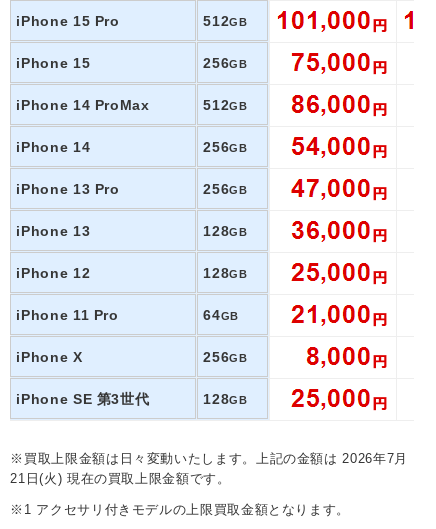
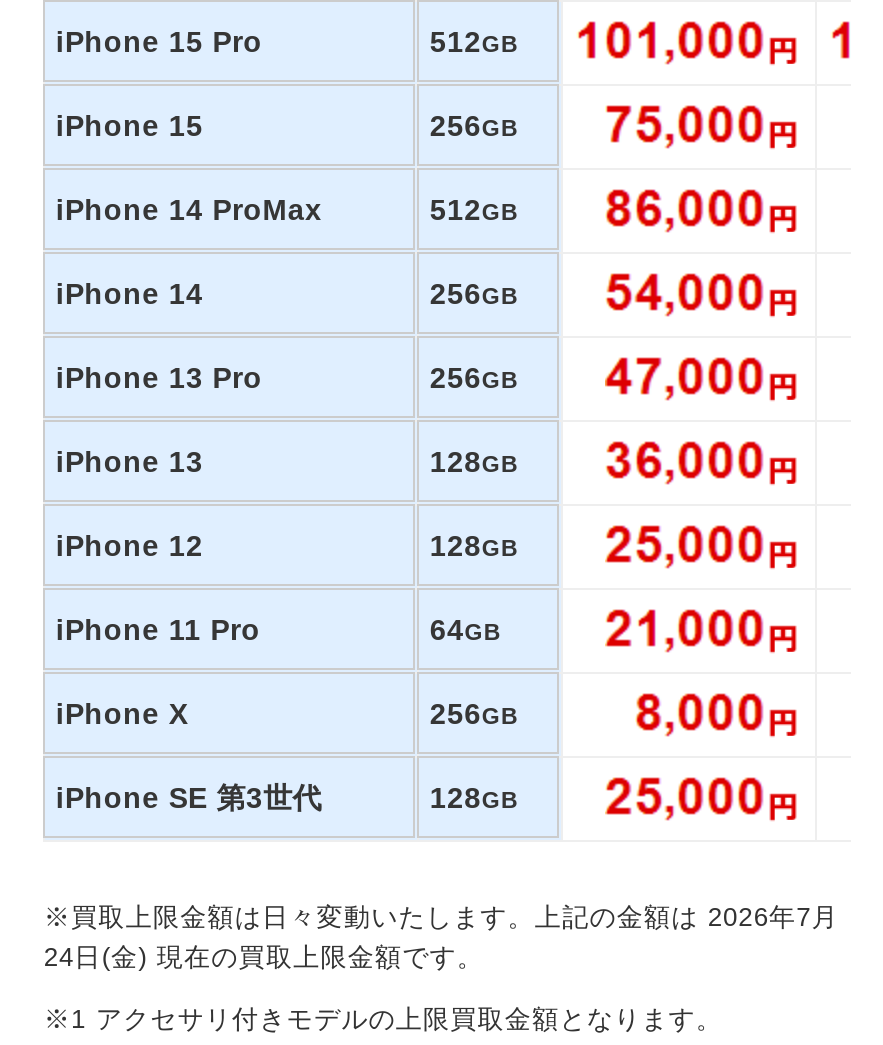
[10,471,231,486] 21日(火) 現在の買取上限金額です。 -> [44,943,484,973] 24日(金) 現在の買取上限金額です。

